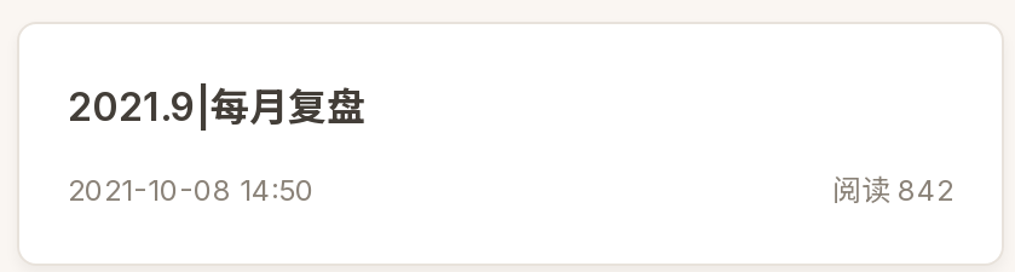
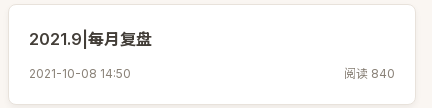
[832,172,953,208] 阅读 842 -> [344,66,395,81] 阅读 840

